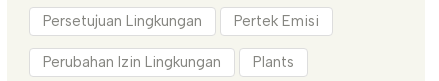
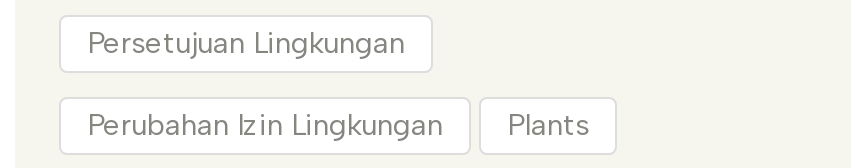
[234,12,319,30] Pertek Emisi -> none

